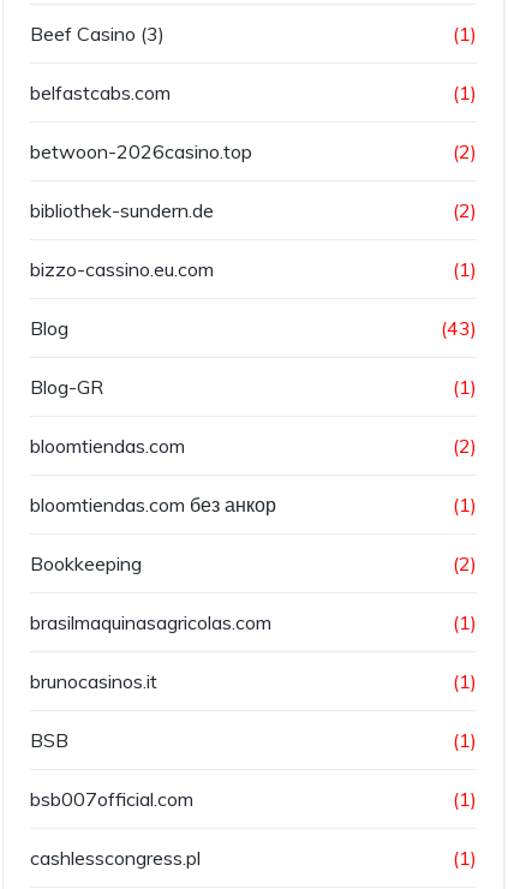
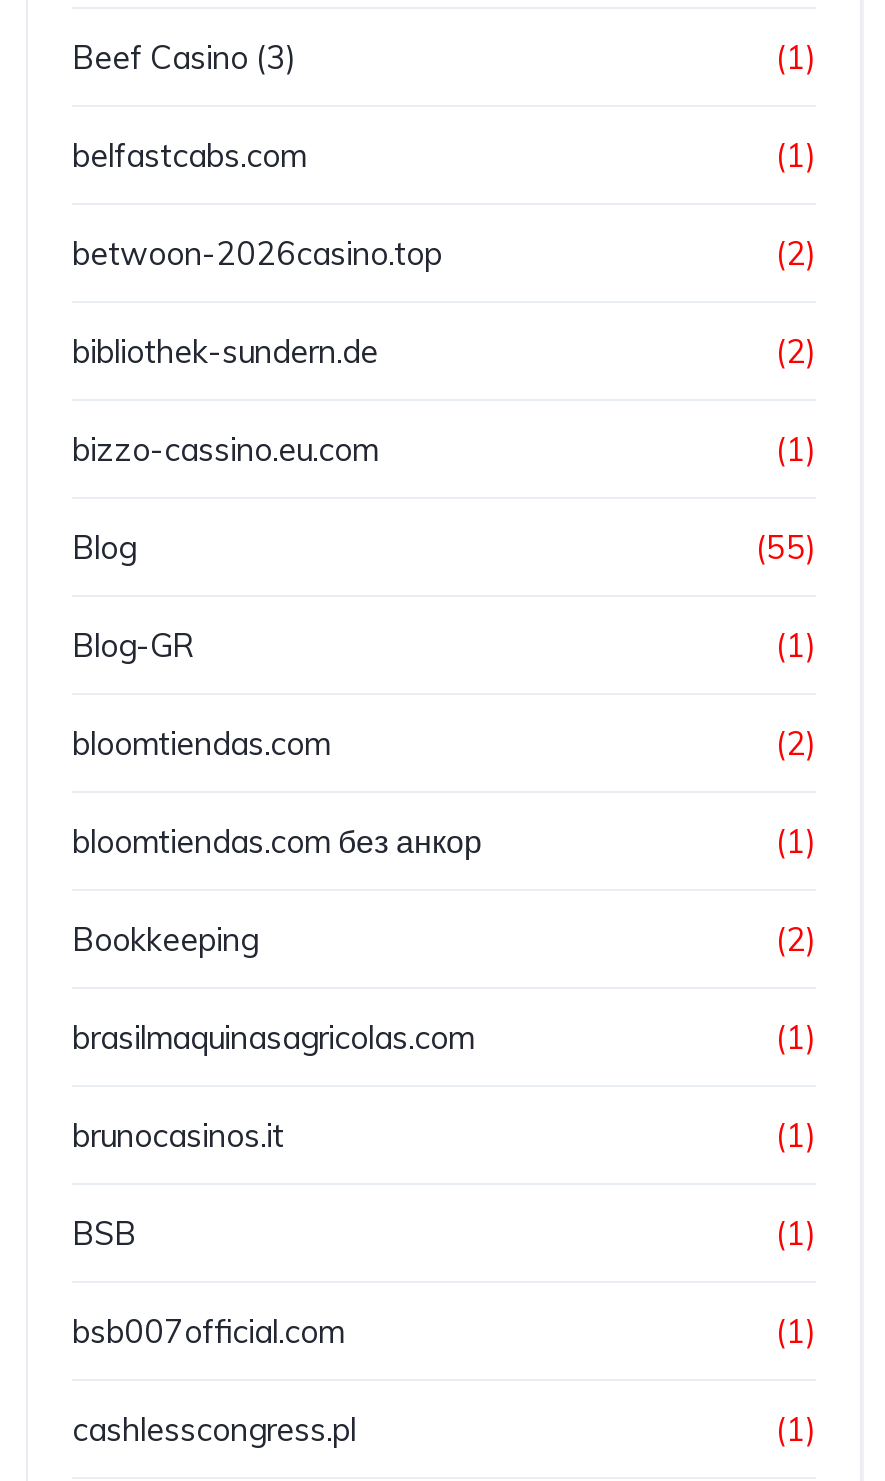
[441,316,477,340] (43) -> [756,526,816,566] (55)

